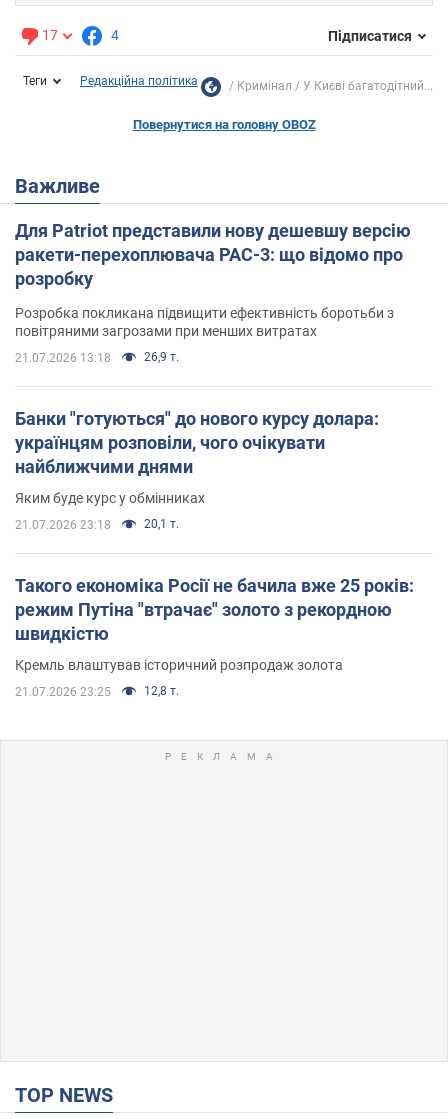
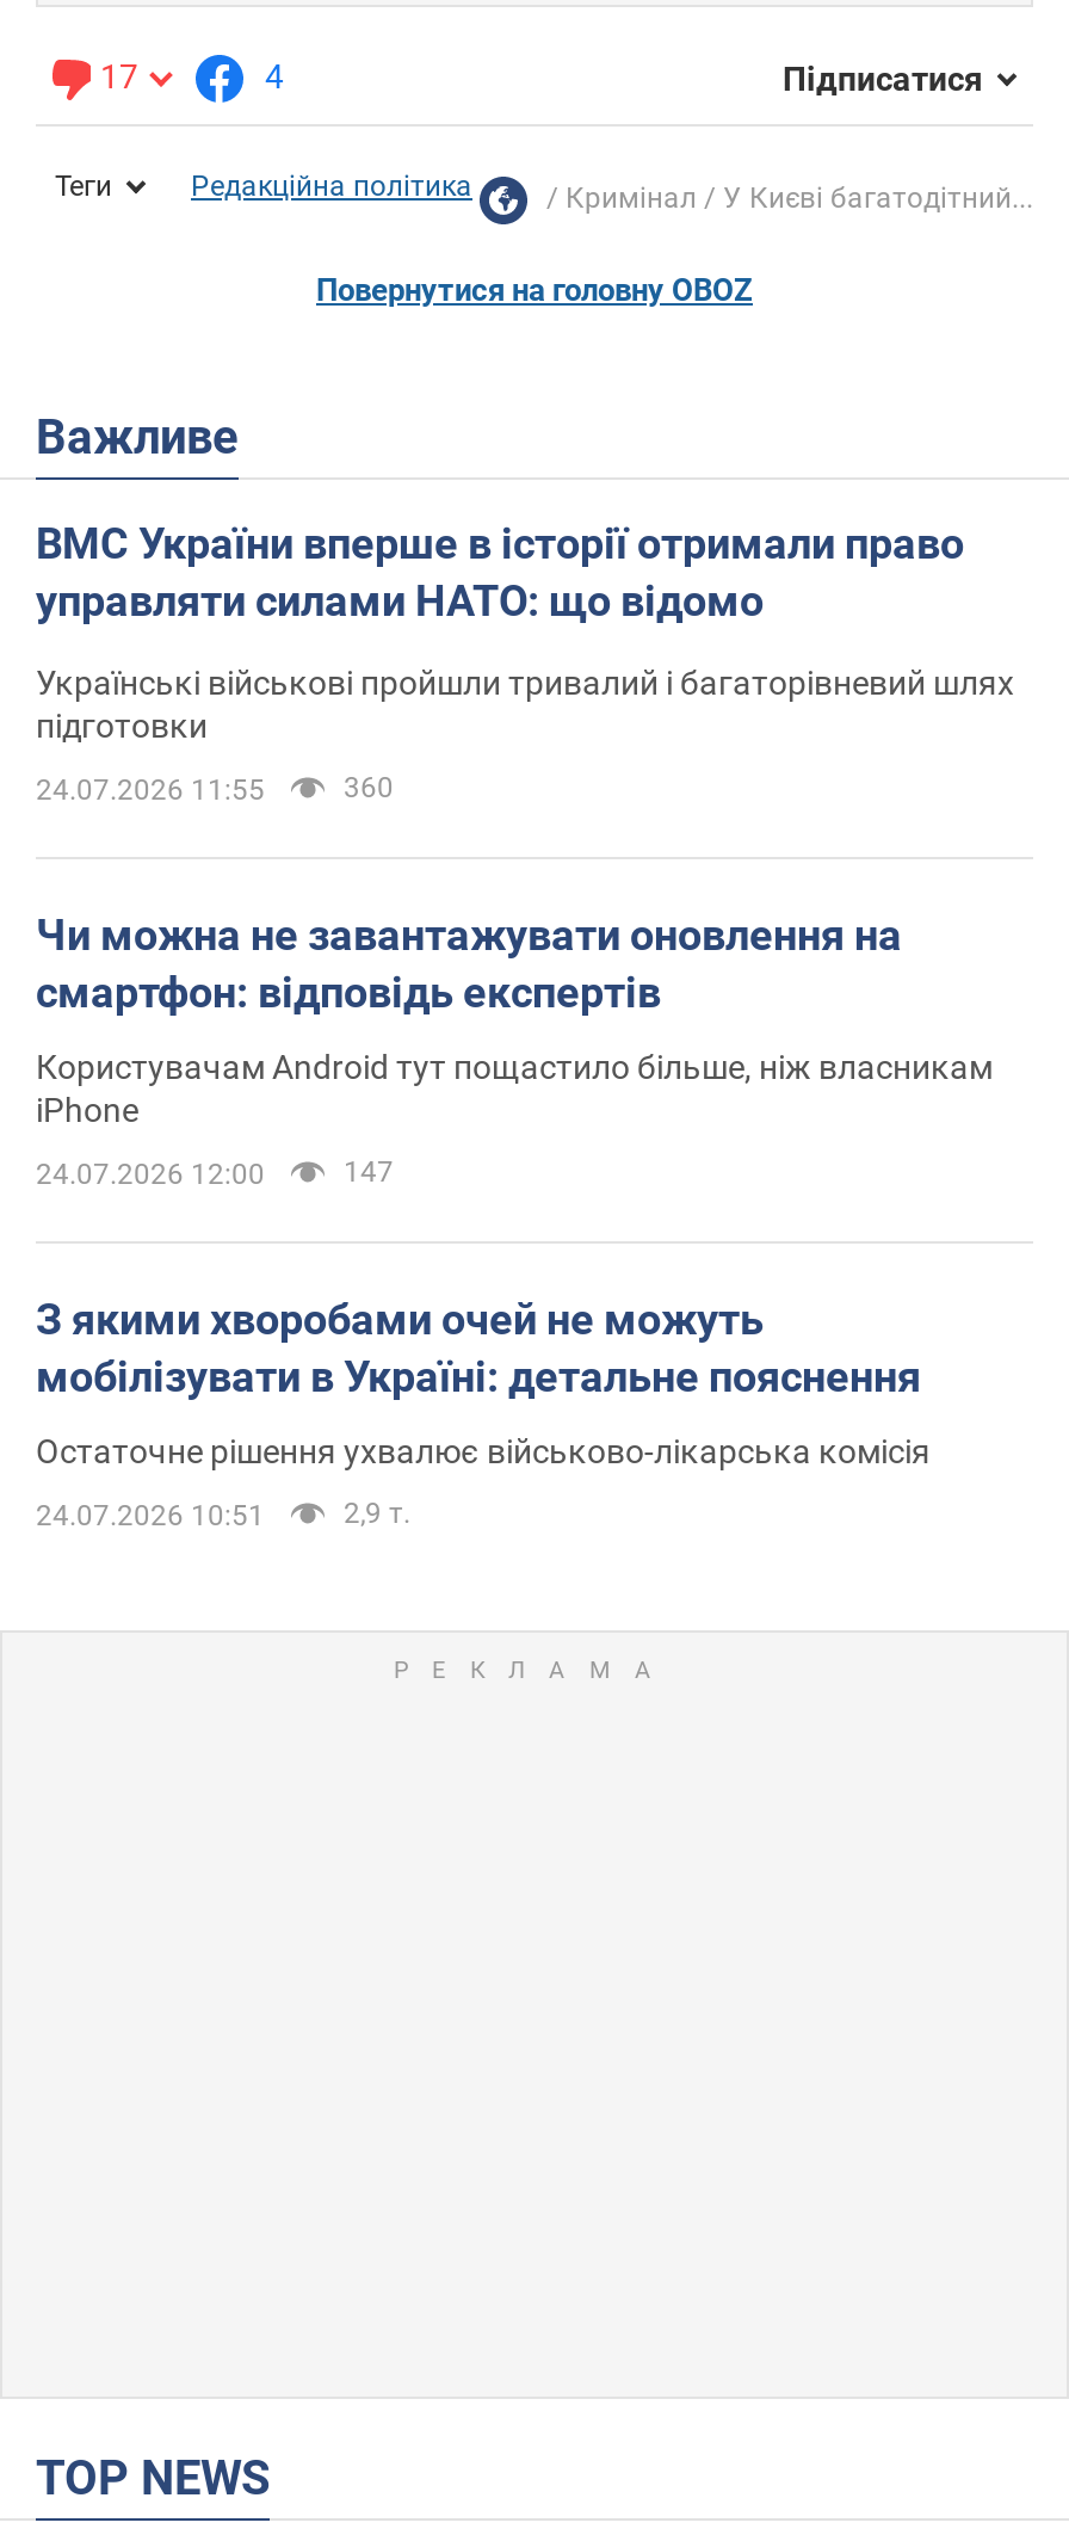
[15,220,411,289] Для Patriot представили нову дешевшу версію | ракети-перехоплювача PAC-3: що відомо про | розробку -> [36,518,964,626] ВМС України вперше в історії отримали право | управляти силами НАТО: що відомо
[15,305,394,339] Розробка покликана підвищити ефективність боротьби з | повітряними загрозами при менших витратах -> [36,664,1014,745] Українські військові пройшли тривалий і багаторівневий шлях | підготовки
[15,350,179,365] 21.07.2026 13:18 | 26,9 т. -> [36,771,394,807] 24.07.2026 11:55 | 360
[15,408,379,477] Банки "готуються" до нового курсу долара: | українцям розповіли, чого очікувати | найближчими днями -> [36,910,902,1017] Чи можна не завантажувати оновлення на | смартфон: відповідь експертів
[15,490,205,506] Яким буде курс у обмінниках -> [36,1048,993,1130] Користувачам Android тут пощастило більше, ніж власникам | iPhone
[15,517,179,532] 21.07.2026 23:18 | 20,1 т. -> [36,1156,394,1192] 24.07.2026 12:00 | 147
[15,575,414,644] Такого економіка Росії не бачила вже 25 років: | режим Путіна "втрачає" золото з рекордною | швидкістю -> [36,1294,921,1402] З якими хворобами очей не можуть | мобілізувати в Україні: детальне пояснення
[15,657,343,673] Кремль влаштував історичний розпродаж золота -> [36,1433,931,1471] Остаточне рішення ухвалює військово-лікарська комісія
[15,684,179,699] 21.07.2026 23:25 | 12,8 т. -> [36,1497,410,1533] 24.07.2026 10:51 | 2,9 т.

